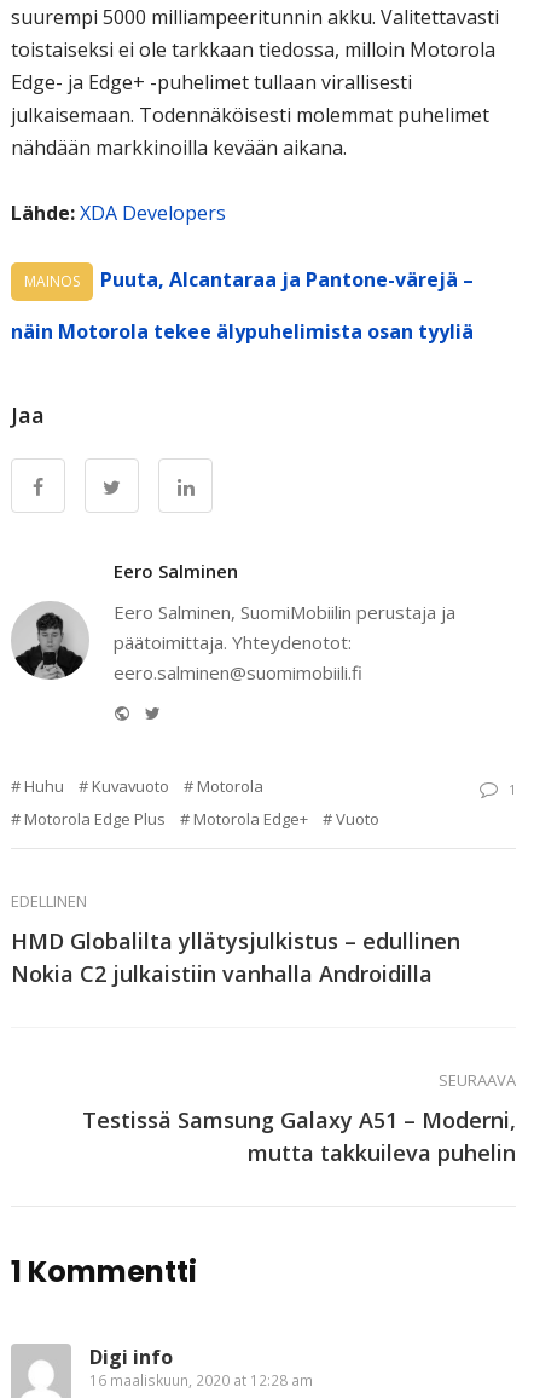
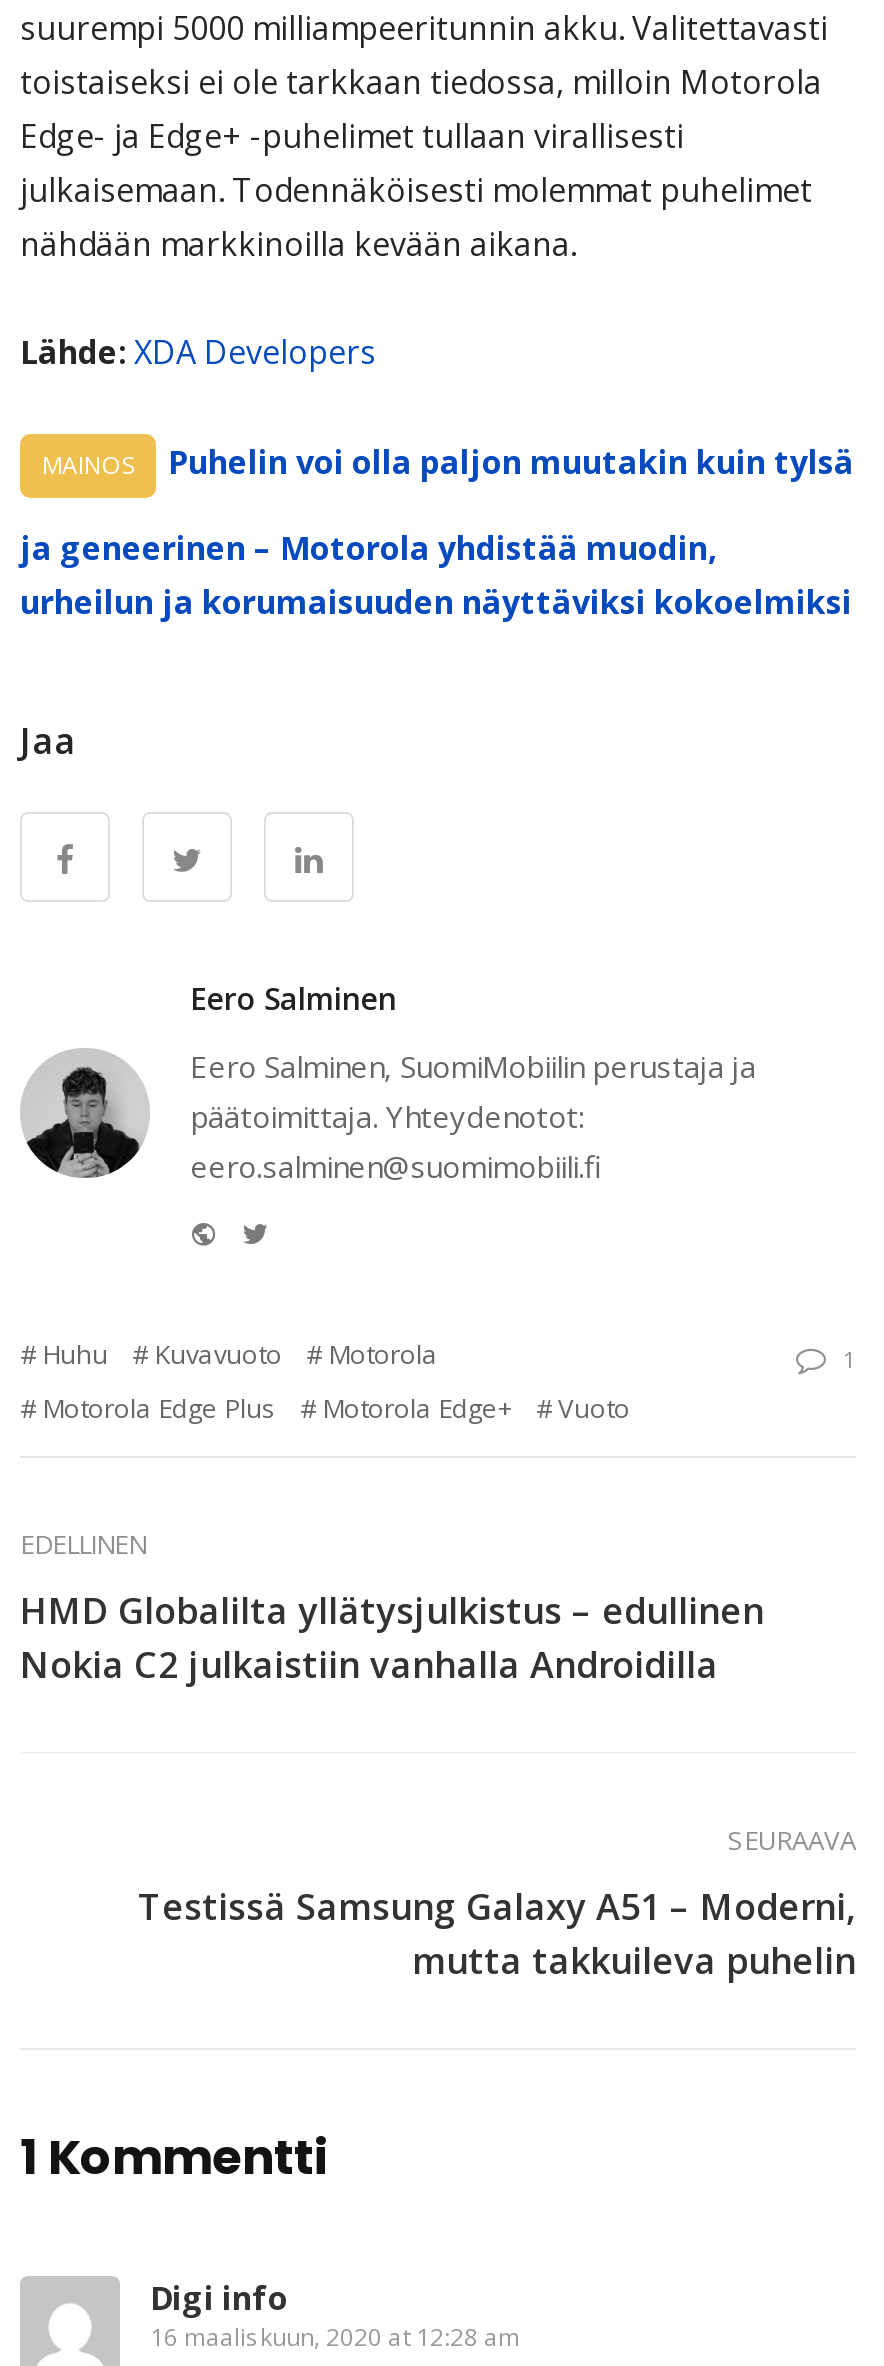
[100,266,474,293] Puuta, Alcantaraa ja Pantone-värejä – -> [168,440,854,484] Puhelin voi olla paljon muutakin kuin tylsä
[11,318,474,345] näin Motorola tekee älypuhelimista osan tyyliä -> [20,526,852,624] ja geneerinen – Motorola yhdistää muodin, | urheilun ja korumaisuuden näyttäviksi kokoelmiksi

